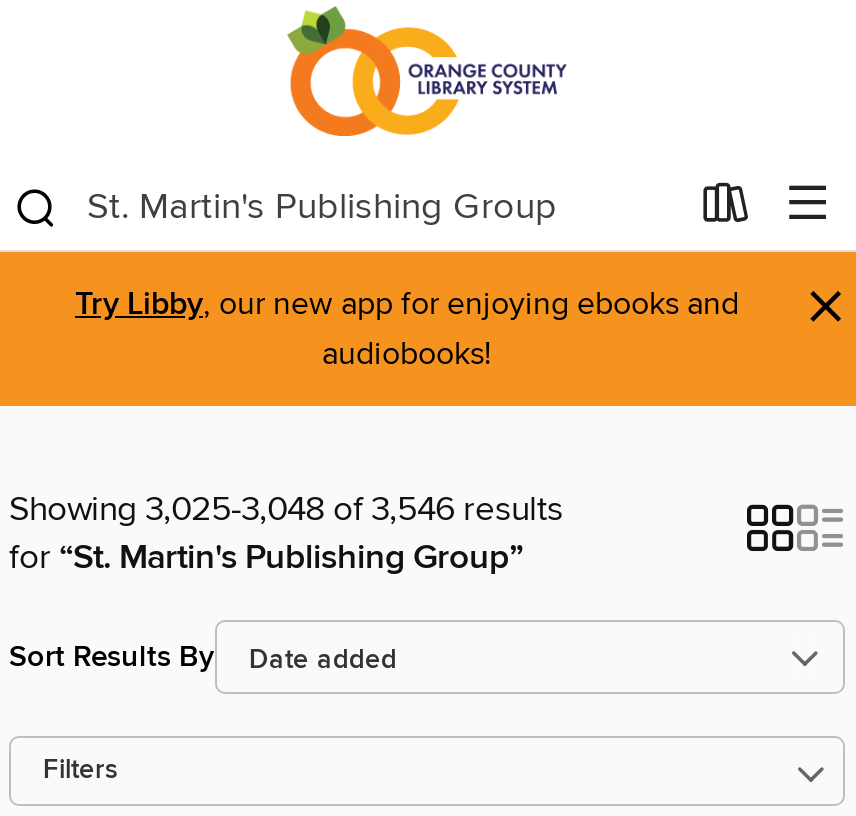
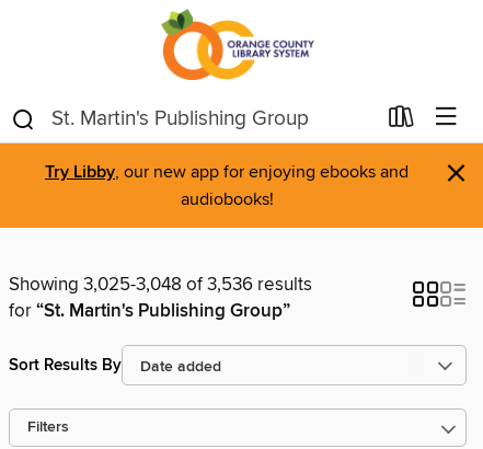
[9,488,563,532] Showing 3,025-3,048 of 3,546 results -> [9,273,312,297] Showing 3,025-3,048 of 3,536 results

